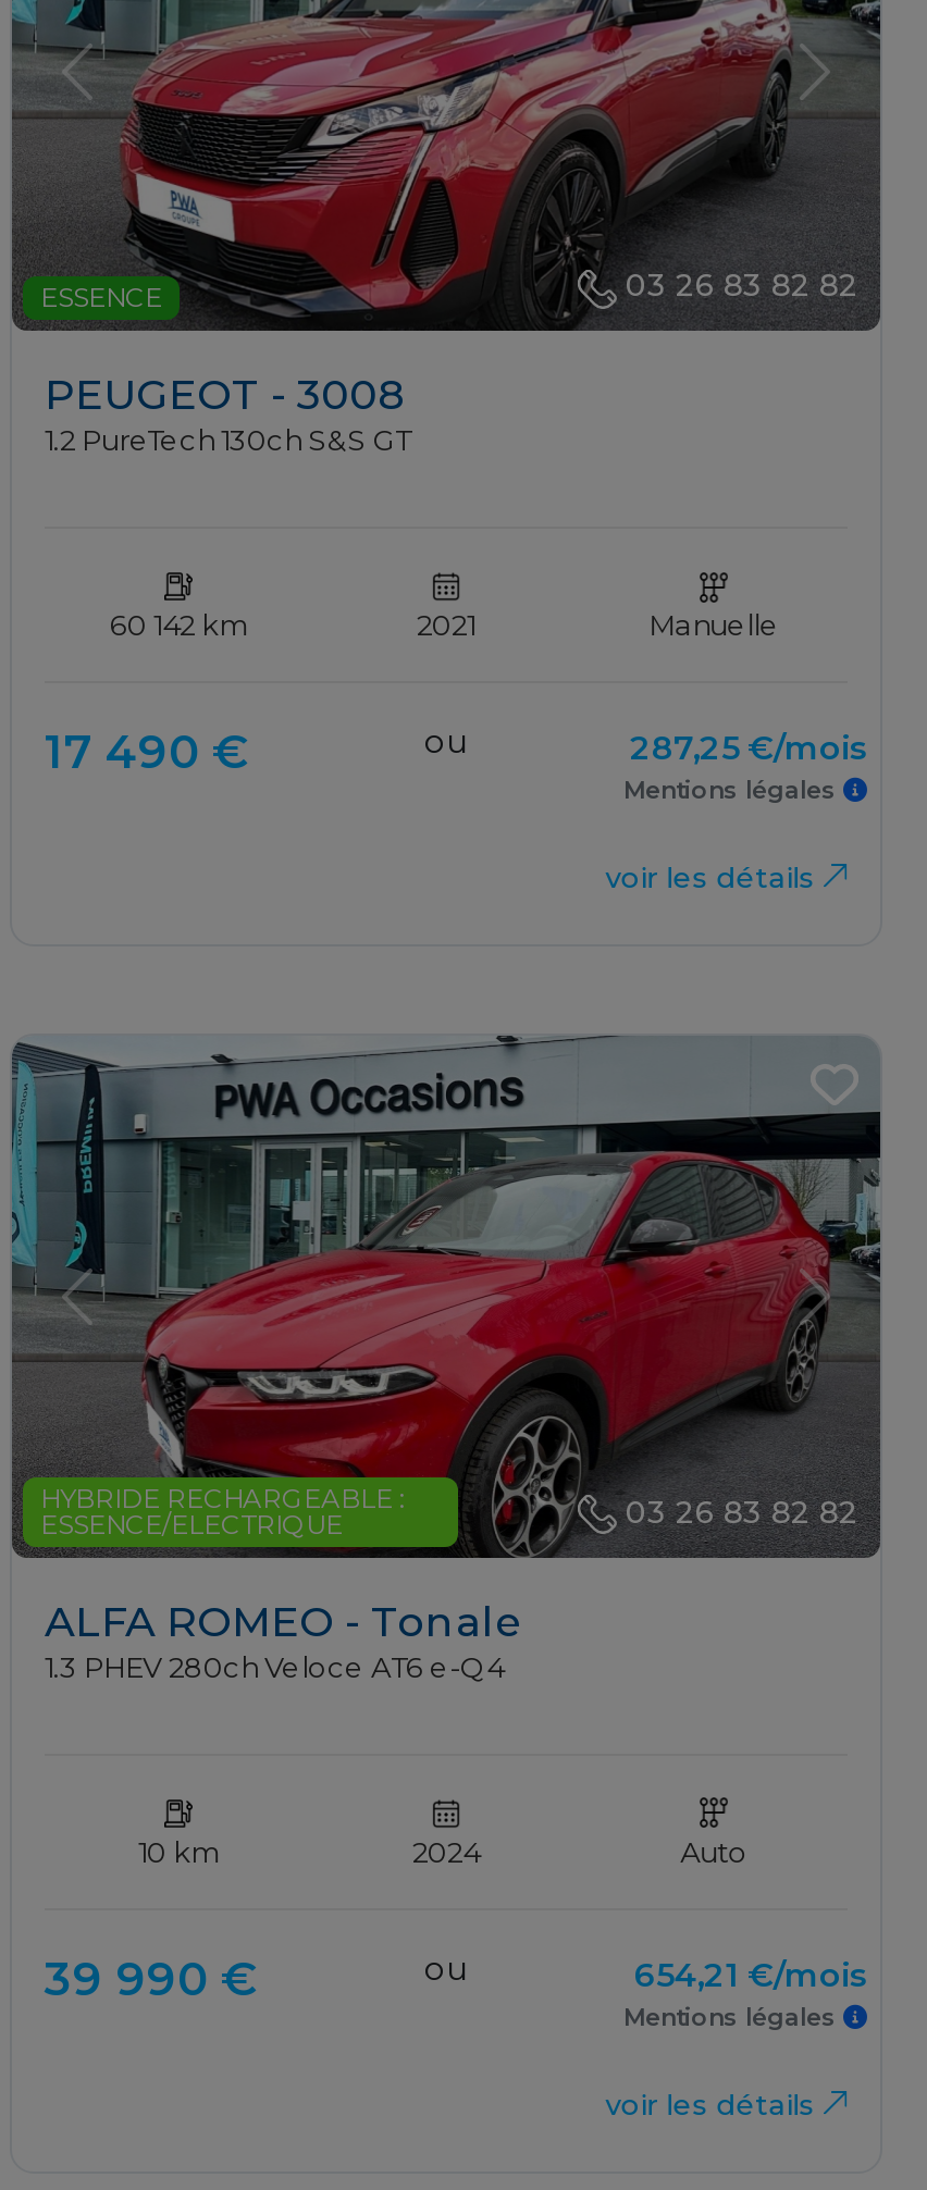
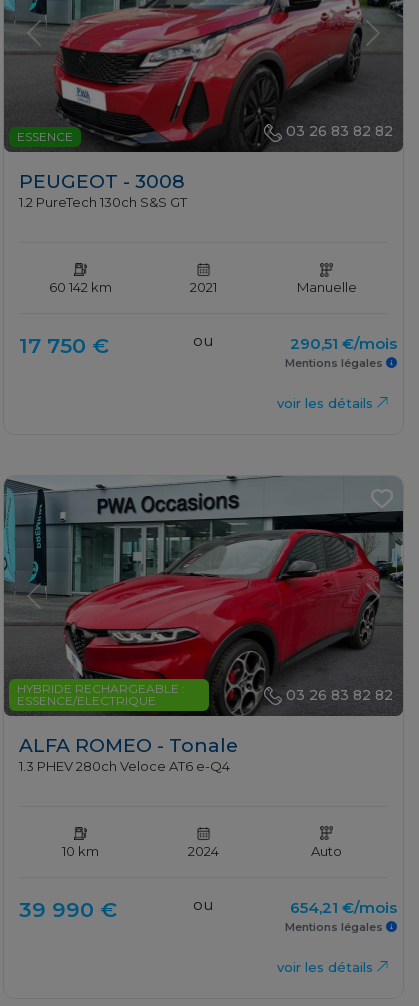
[45,725,249,780] 17 490 € -> [19,333,109,358] 17 750 €
[630,728,867,769] 287,25 €/mois -> [290,334,397,353] 290,51 €/mois

